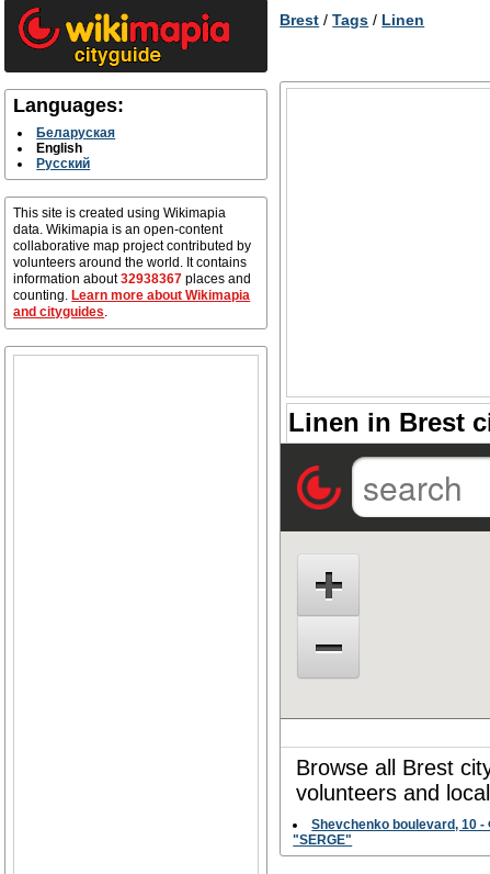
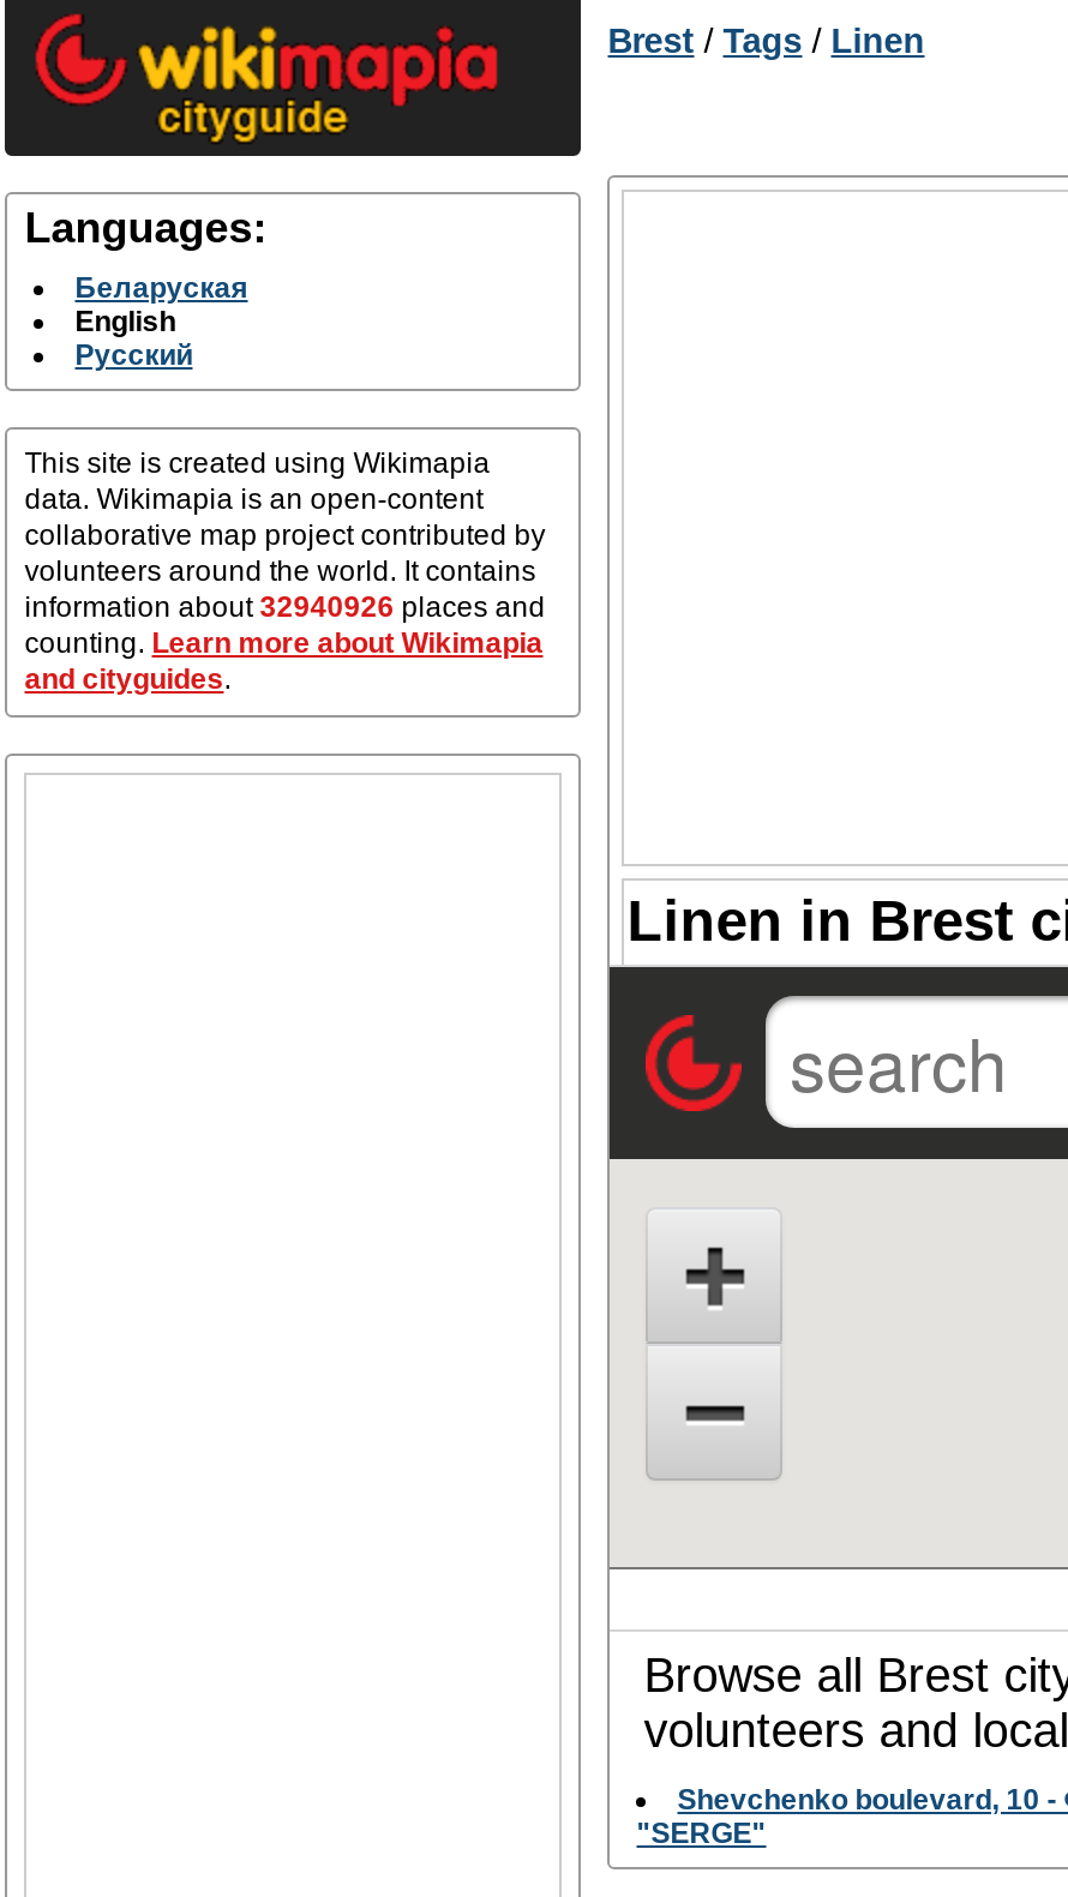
[13,271,251,287] information about 32938367 places and -> [24,590,545,624] information about 32940926 places and

